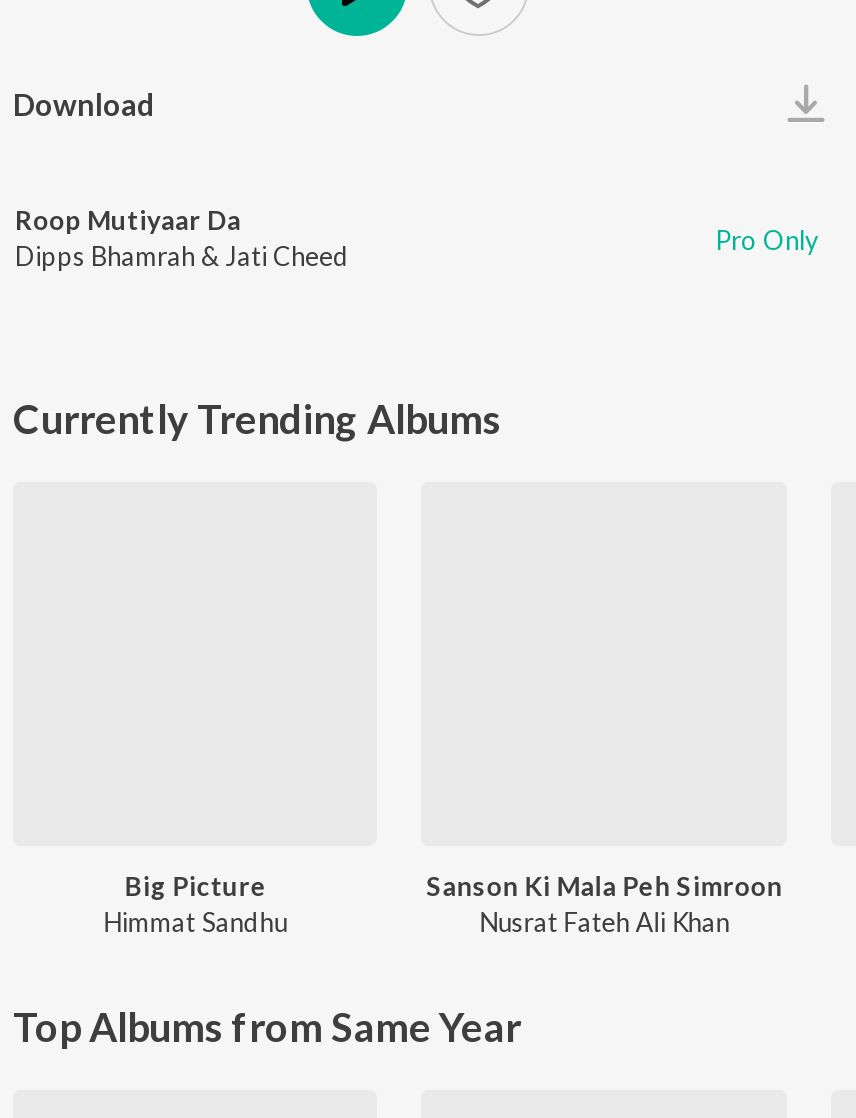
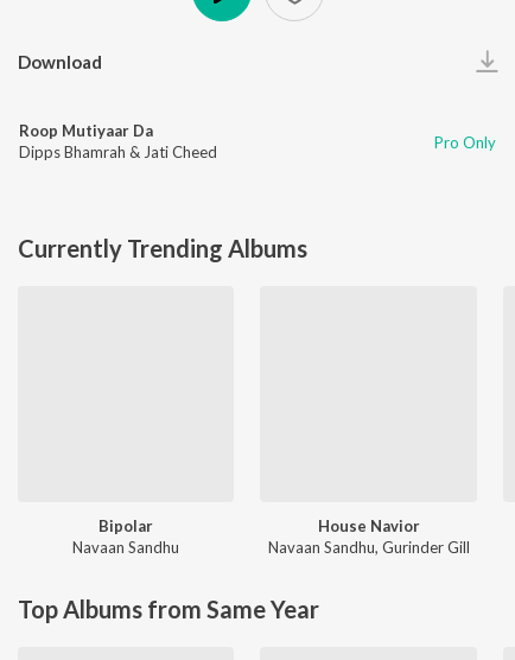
[103,870,287,938] Big Picture | Himmat Sandhu -> [73,516,179,557] Bipolar | Navaan Sandhu
[426,870,782,938] Sanson Ki Mala Peh Simroon | Nusrat Fateh Ali Khan -> [268,516,470,557] House Navior | Navaan Sandhu, Gurinder Gill

